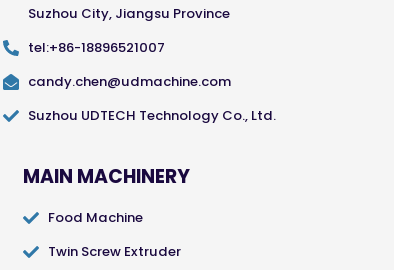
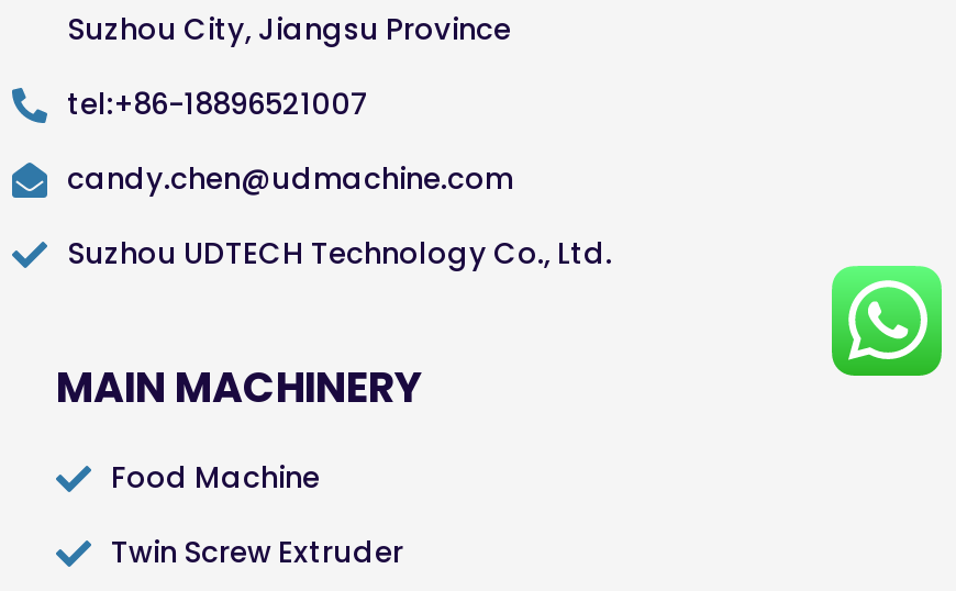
none -> [830,264,944,378] [image]

